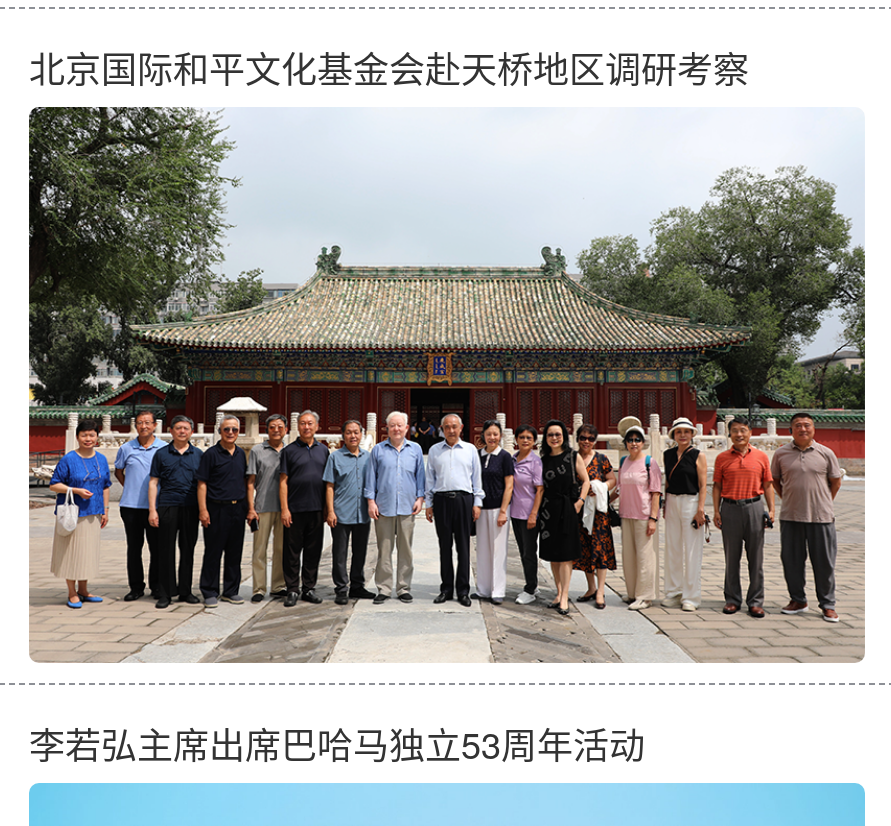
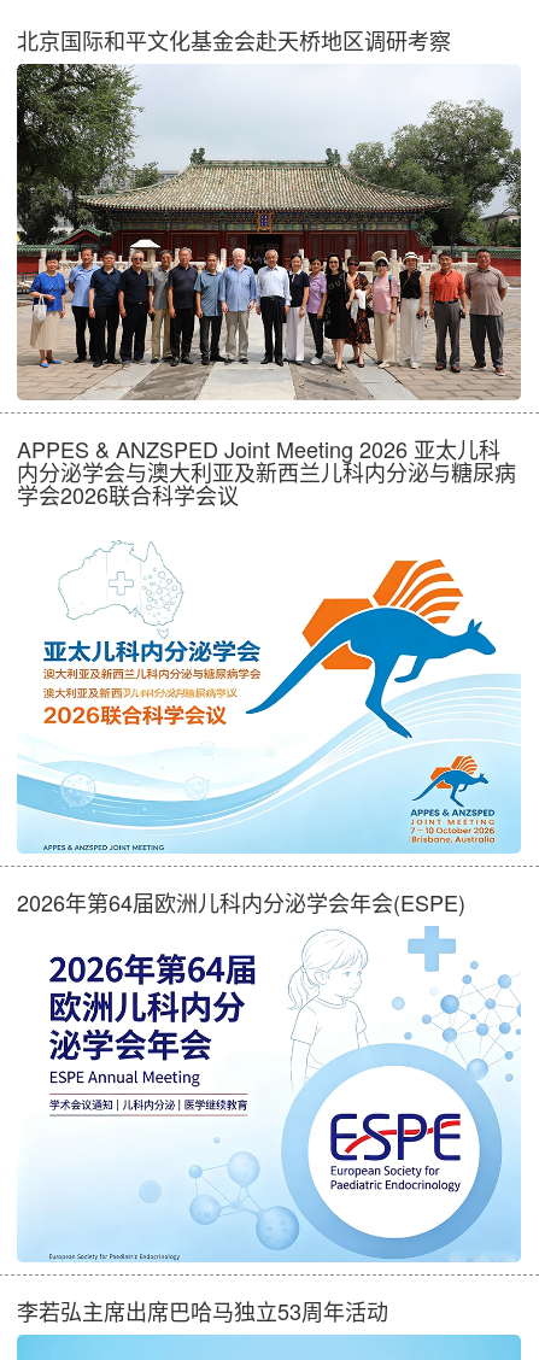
none -> [17,432,516,510] APPES & ANZSPED Joint Meeting 2026 亚太儿科 | 内分泌学会与澳大利亚及新西兰儿科内分泌与糖尿病 | 学会2026联合科学会议
none -> [17,540,520,918] [image] | 2026年第64届欧洲儿科内分泌学会年会(ESPE)
none -> [17,927,521,1262] [image]

